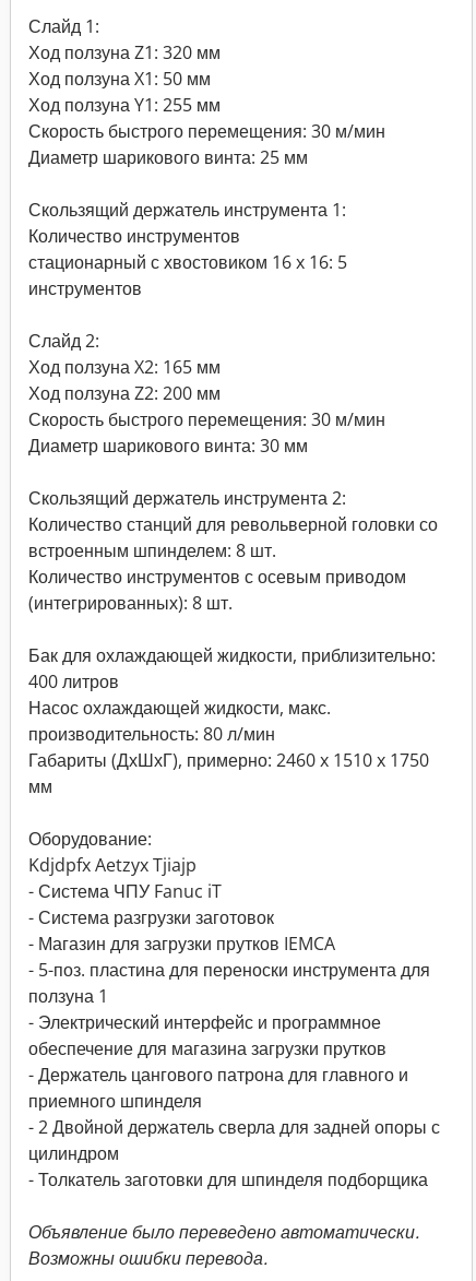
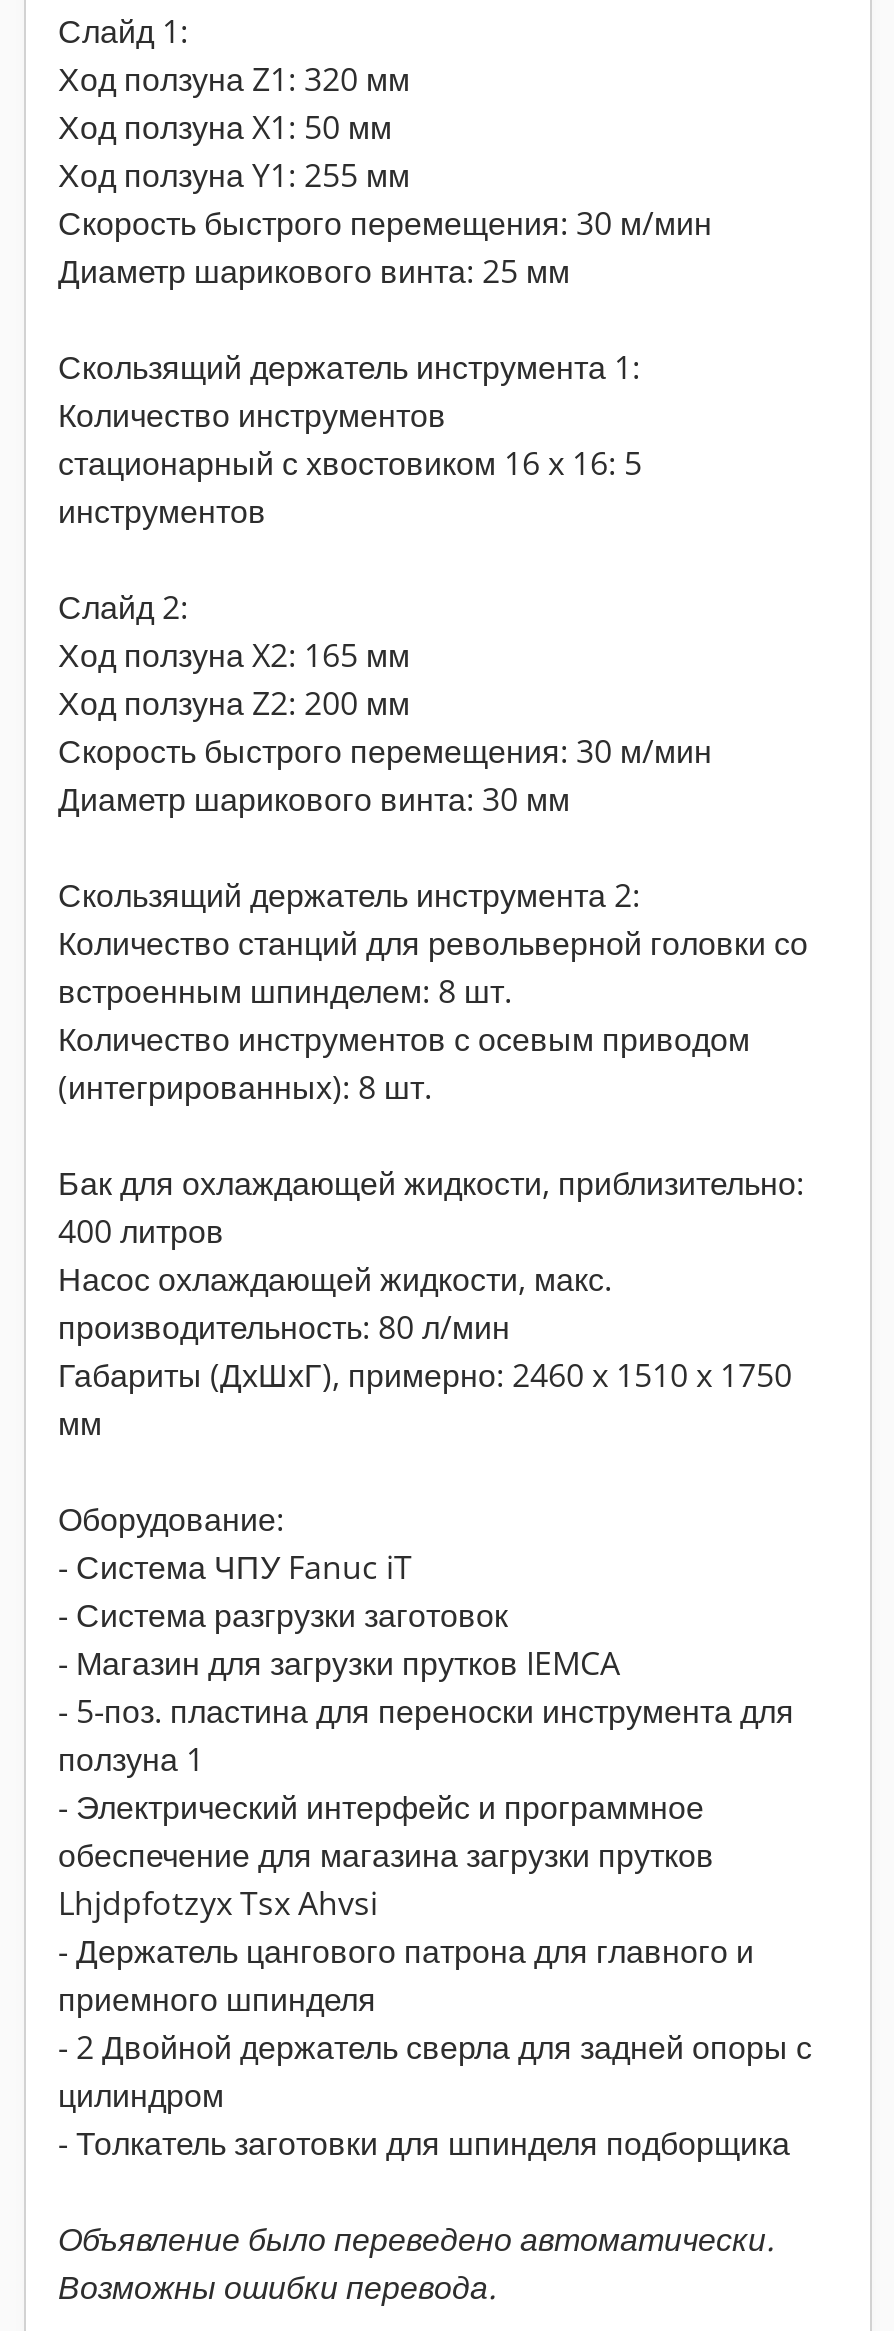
[28,853,197,877] Kdjdpfx Aetzyx Tjiajp -> none
moved [28,879,430,1060] -> [58,1545,794,1877]: - Система ЧПУ Fanuc iT | - Система разгрузки заготовок | - 5-поз. пластина для переноски инструмента для | ползуна 1 | - Электрический интерфейс и программное | обеспечение для магазина загрузки прутков
none -> [58,1881,378,1925] Lhjdpfotzyx Tsx Ahvsi

